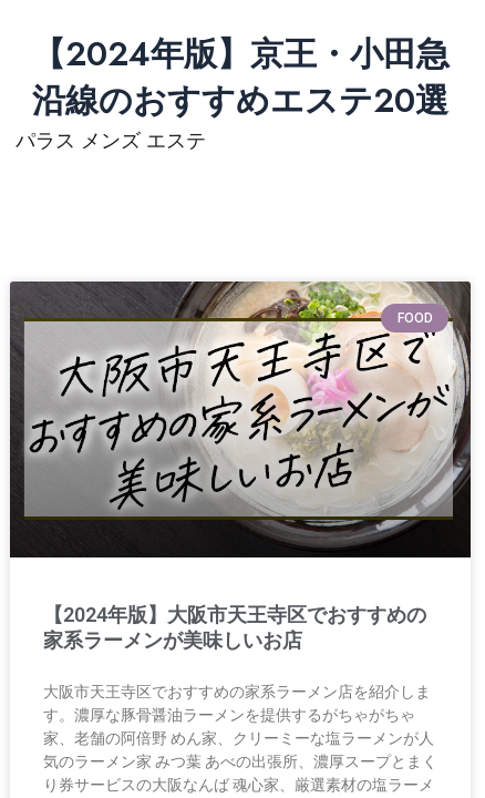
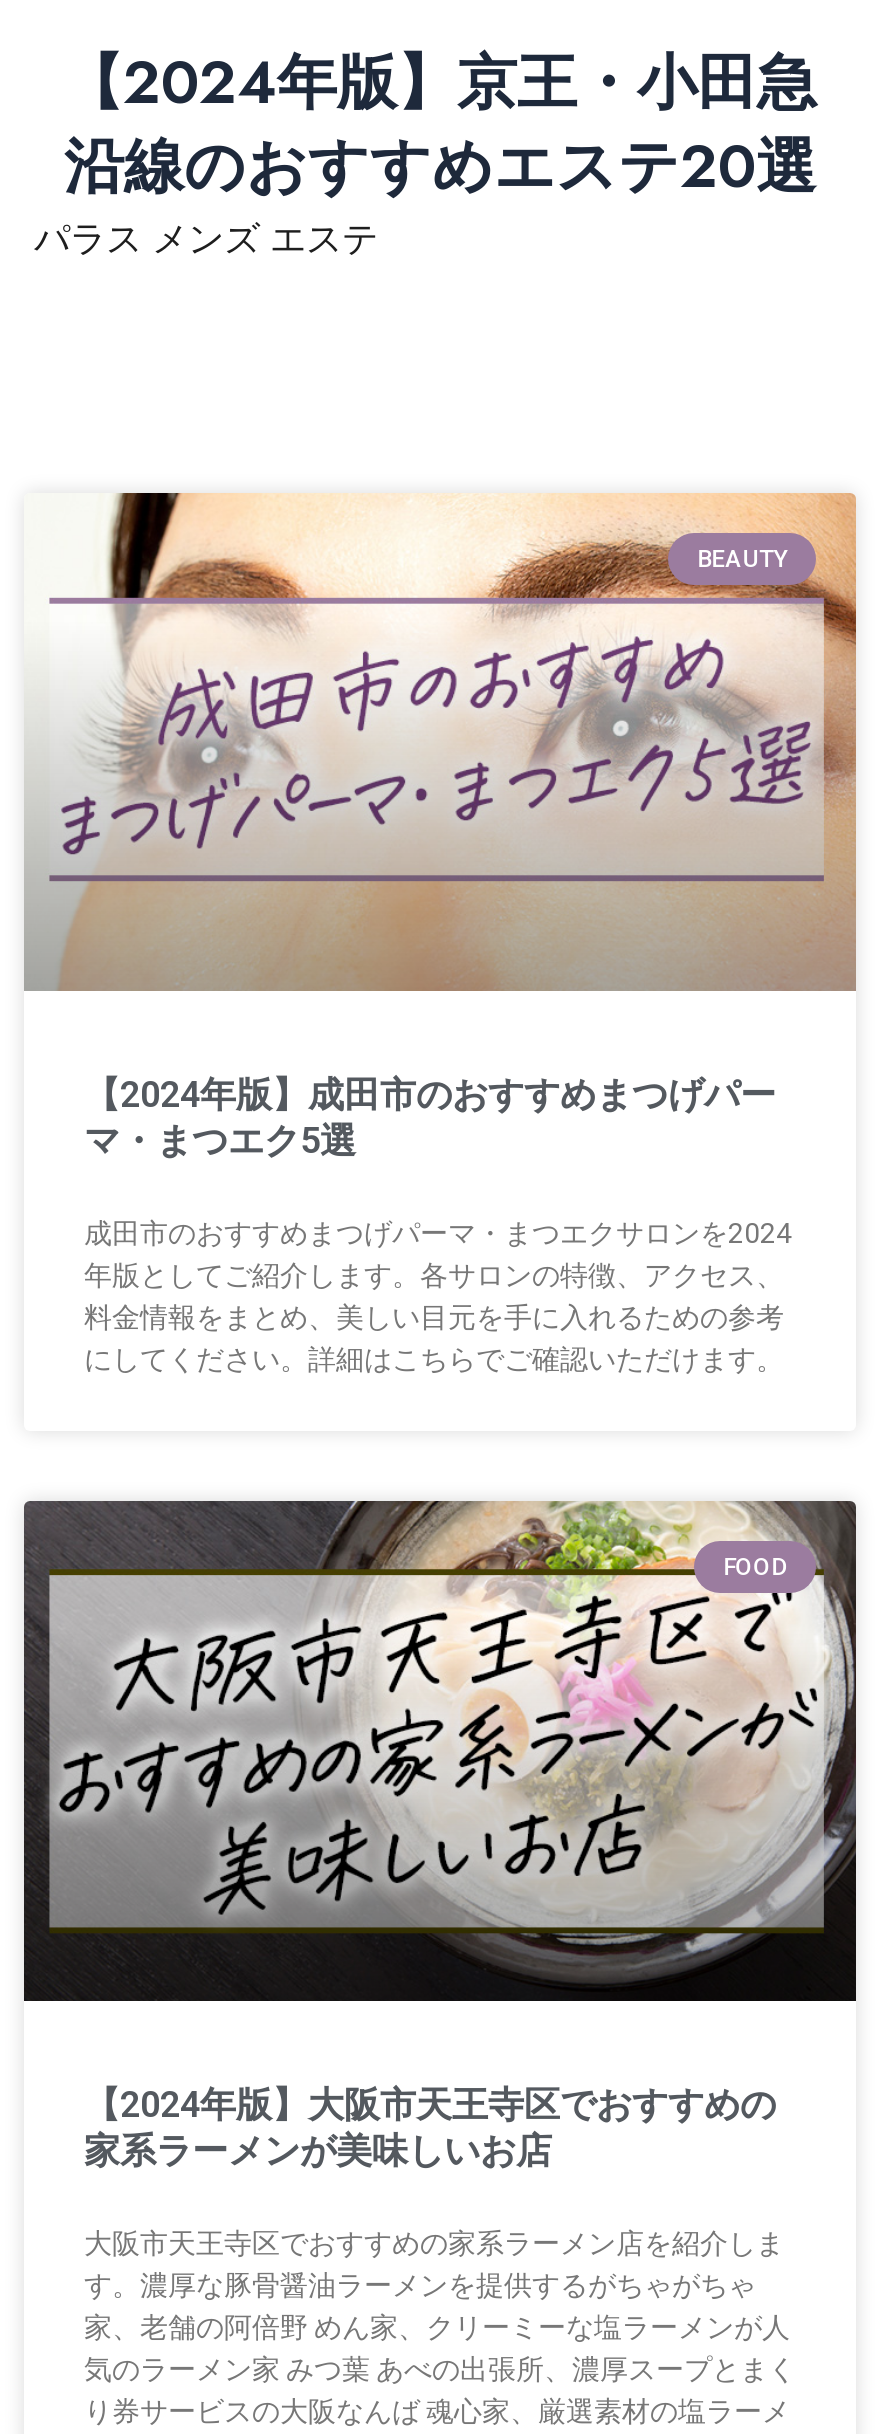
none -> [24,491,858,989] [image] | BEAUTY
none -> [84,1073,792,1375] 【2024年版】成田市のおすすめまつげパー | マ・まつエク5選 | 成田市のおすすめまつげパーマ・まつエクサロンを2024 | 年版としてご紹介します。各サロンの特徴、アクセス、 | 料金情報をまとめ、美しい目元を手に入れるための参考 | にしてください。詳細はこちらでご確認いただけます。

